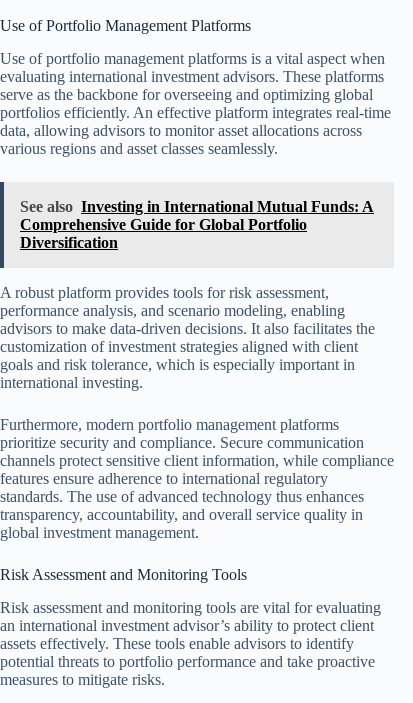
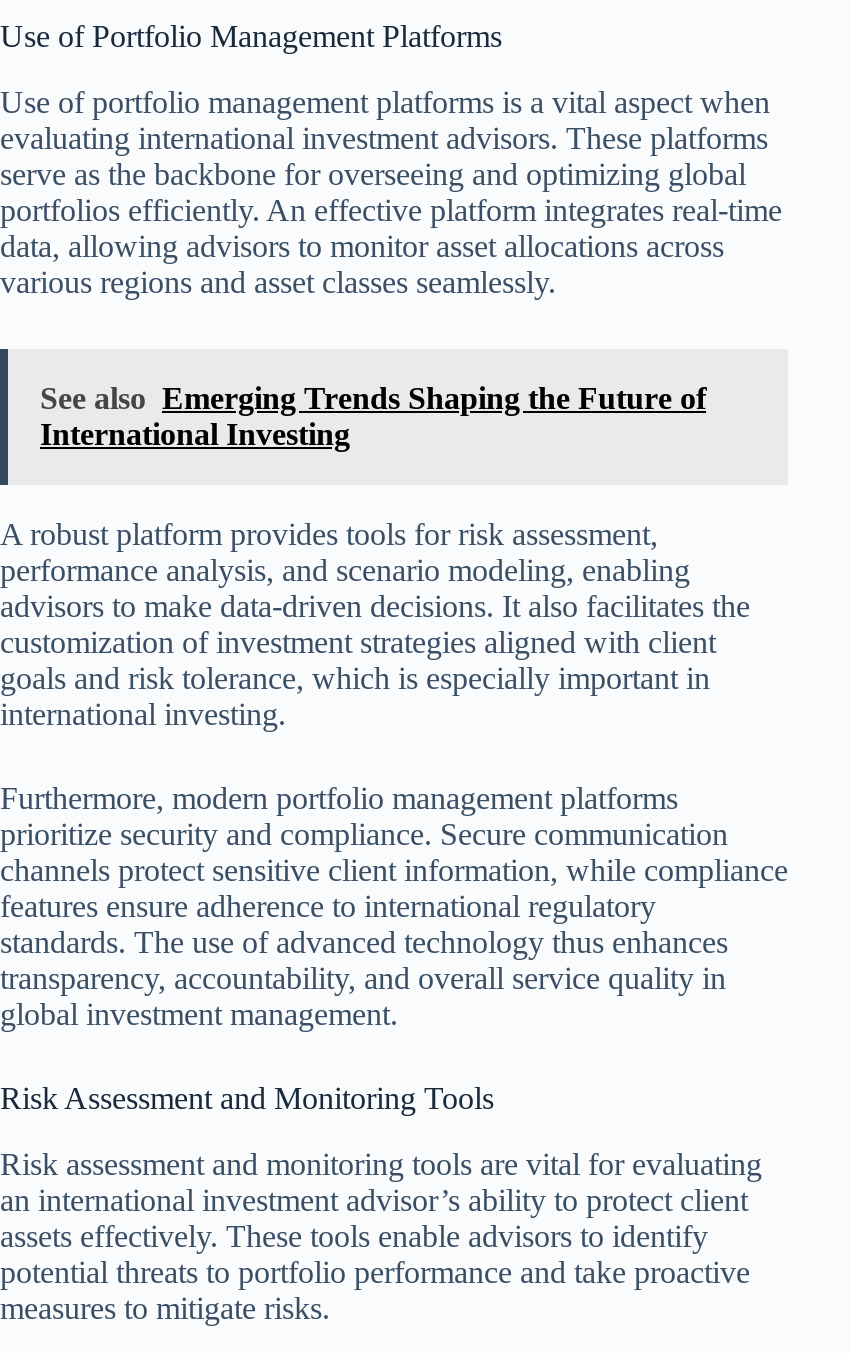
[20,198,374,251] See also Investing in International Mutual Funds: A | Comprehensive Guide for Global Portfolio | Diversification -> [40,381,706,451] See also Emerging Trends Shaping the Future of | International Investing

